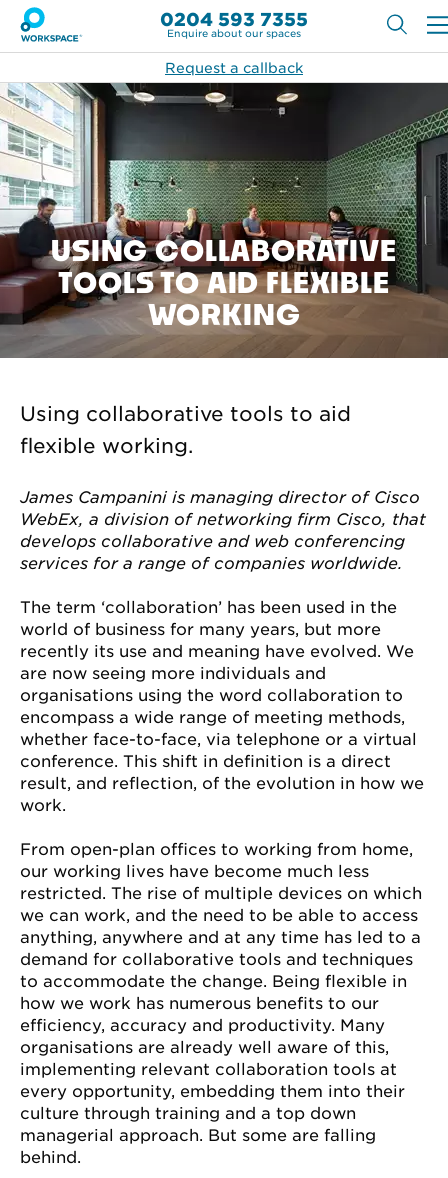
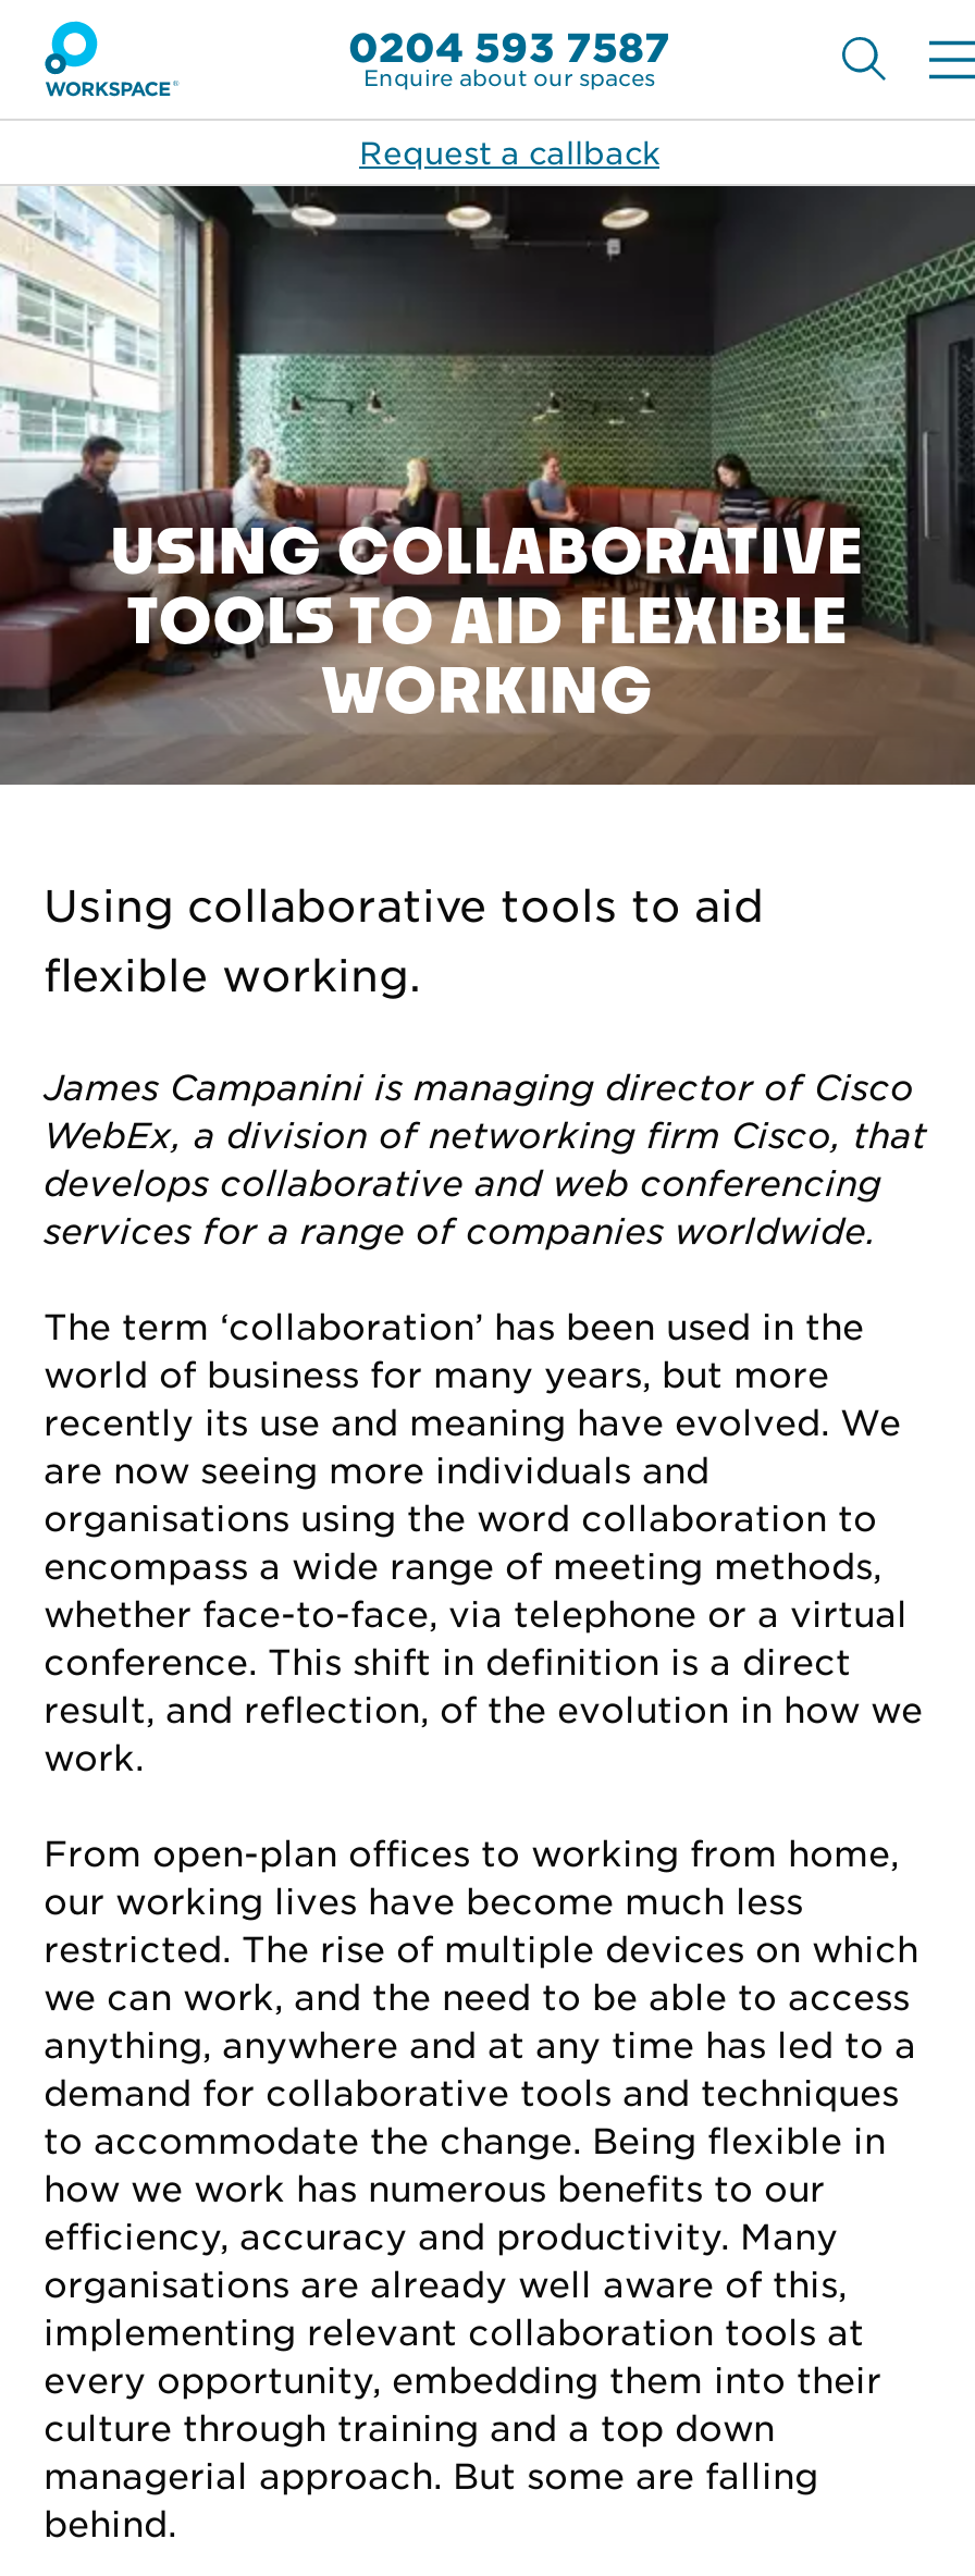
[160,9,308,30] 0204 593 7355 -> [348,25,670,71] 0204 593 7587

